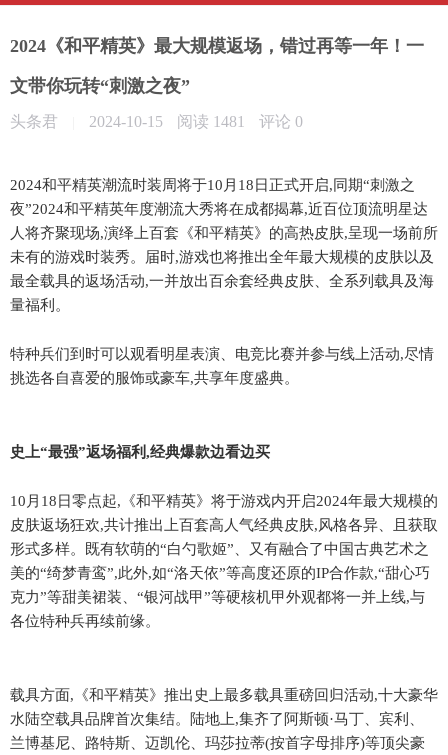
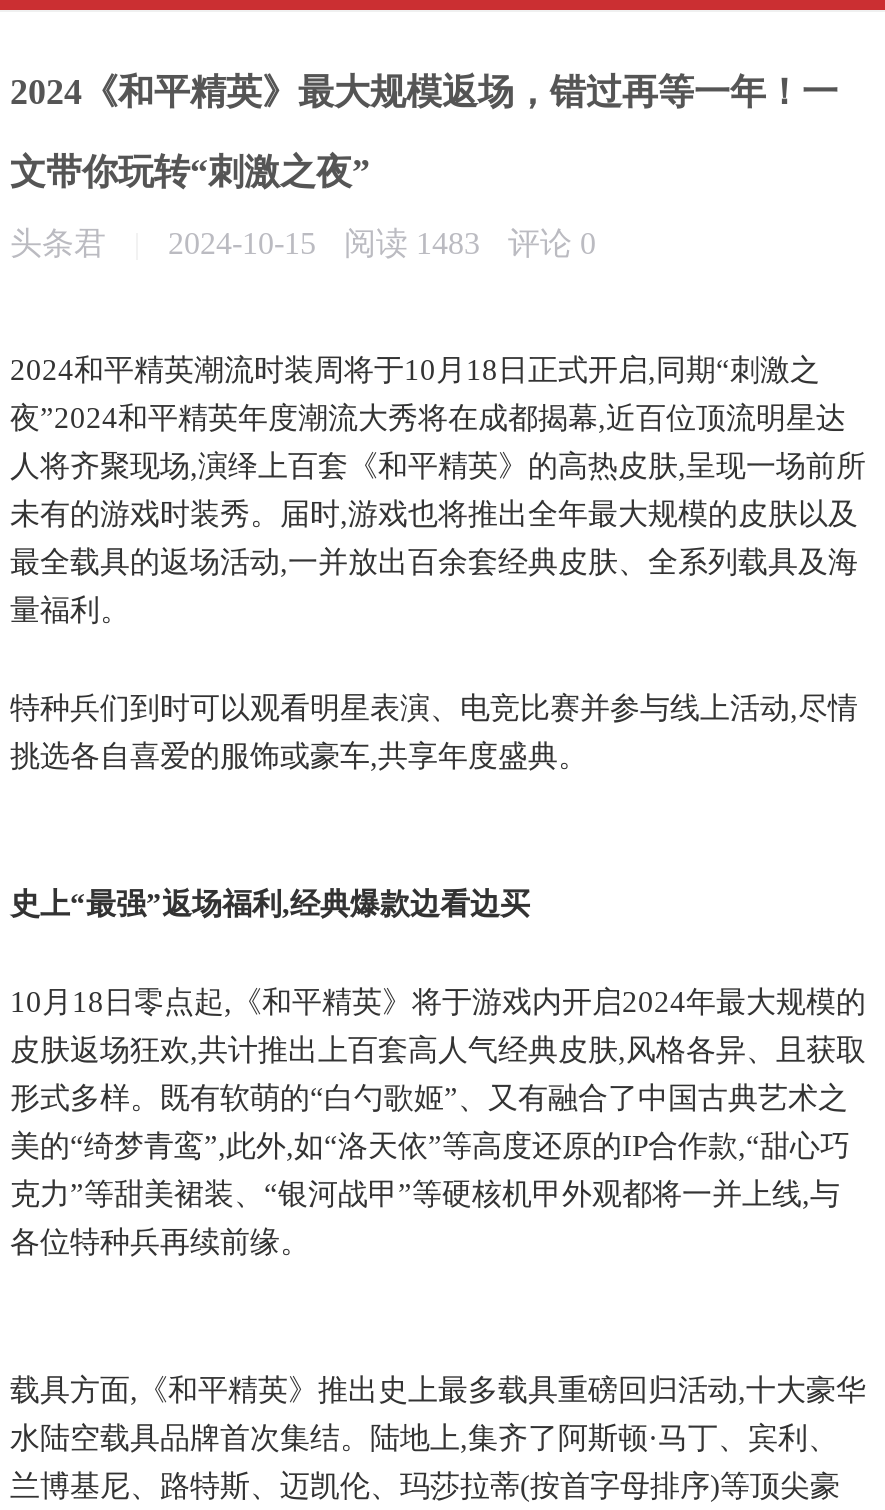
[85,113,303,130] 2024-10-15 阅读 1481 评论0 -> [160,226,596,260] 2024-10-15 阅读 1483 评论0

